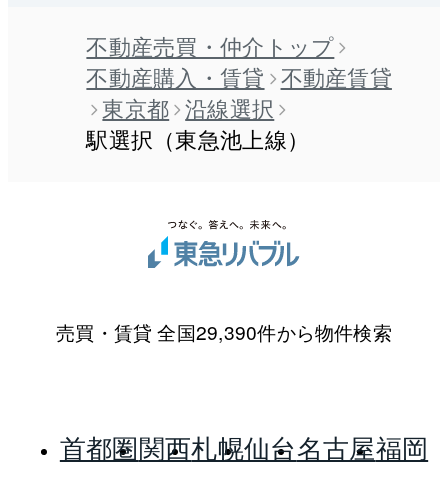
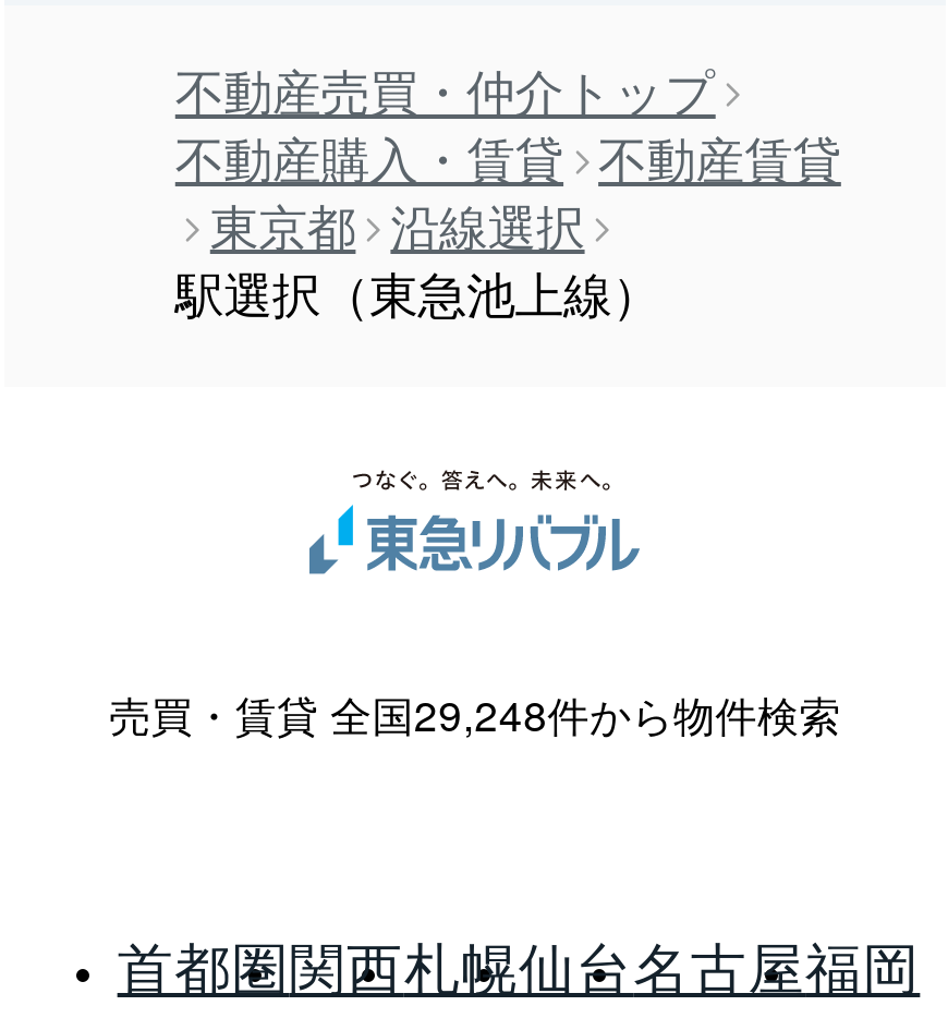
[56,318,392,345] 売買・賃貸 全国29,390件から物件検索 -> [109,684,841,742] 売買・賃貸 全国29,248件から物件検索

